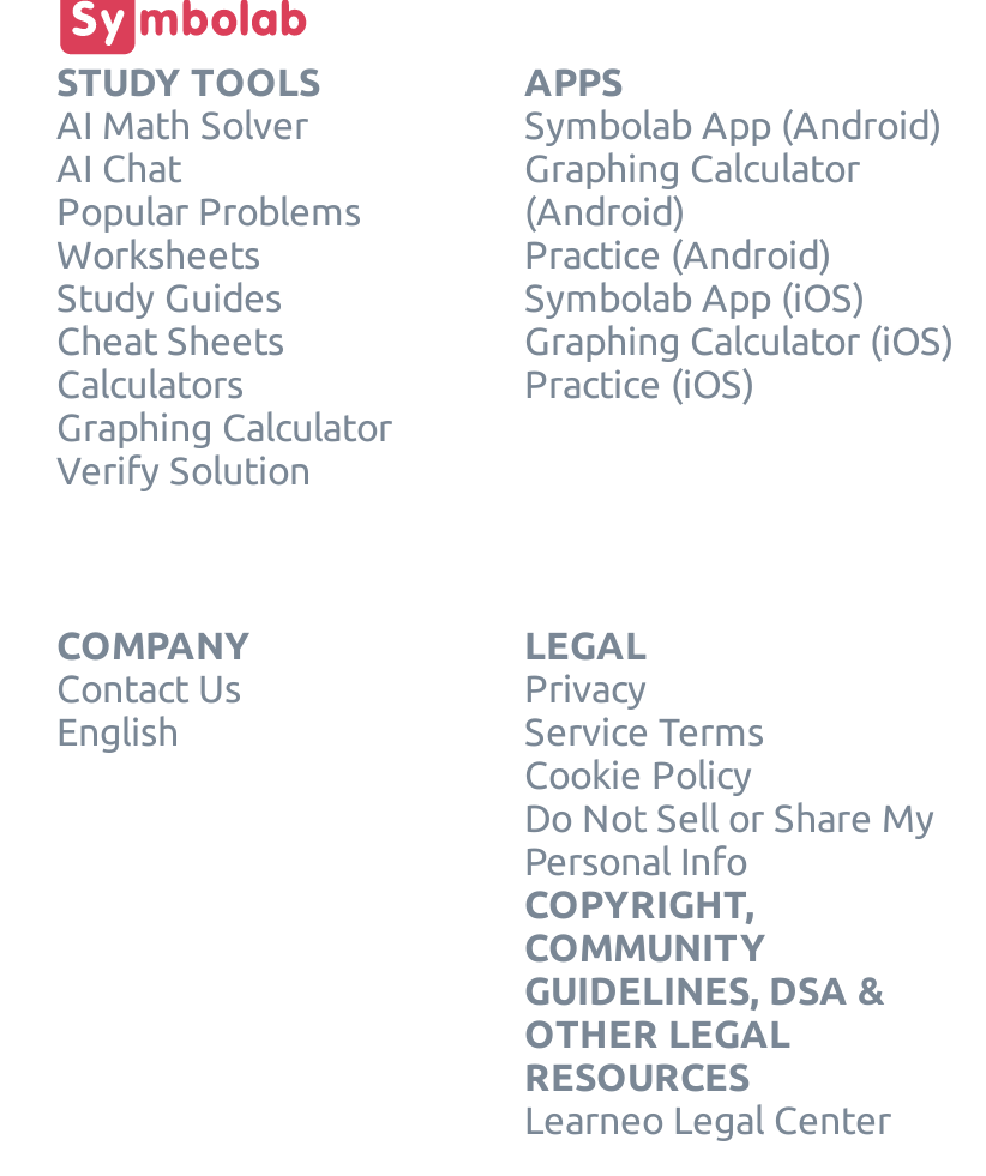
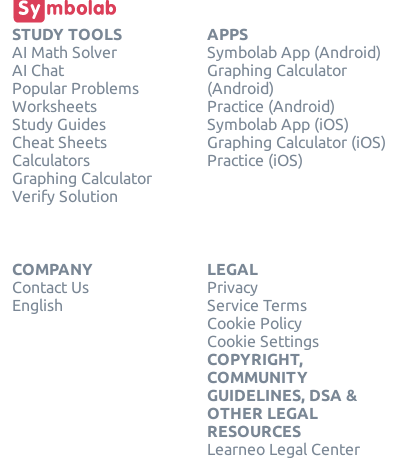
[524,797,934,883] Do Not Sell or Share My | Personal Info -> [207,332,319,350] Cookie Settings

